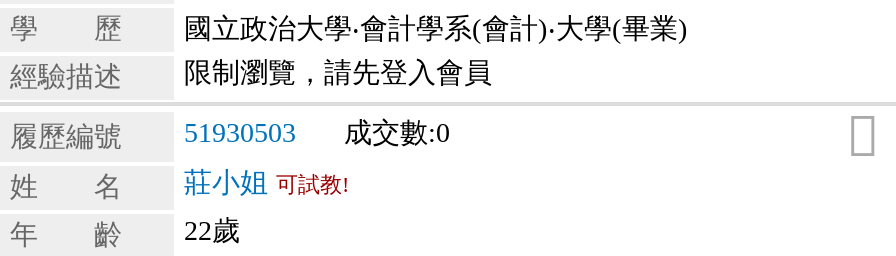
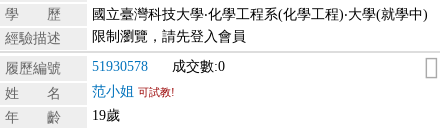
[184,13,688,43] 國立政治大學‧會計學系(會計)‧大學(畢業) -> [92,7,428,22] 國立臺灣科技大學‧化學工程系(化學工程)‧大學(就學中)
[184,117,450,147] 51930503 成交數:0 -> [92,59,225,74] 51930578 成交數:0
[184,167,350,197] 莊小姐 可試教! -> [92,84,175,99] 范小姐 可試教!
[184,215,240,245] 22歲 -> [92,108,120,123] 19歲

